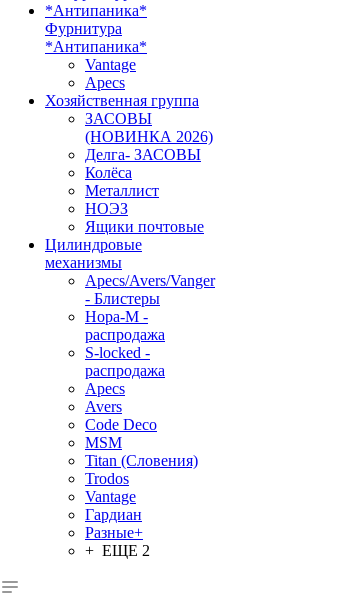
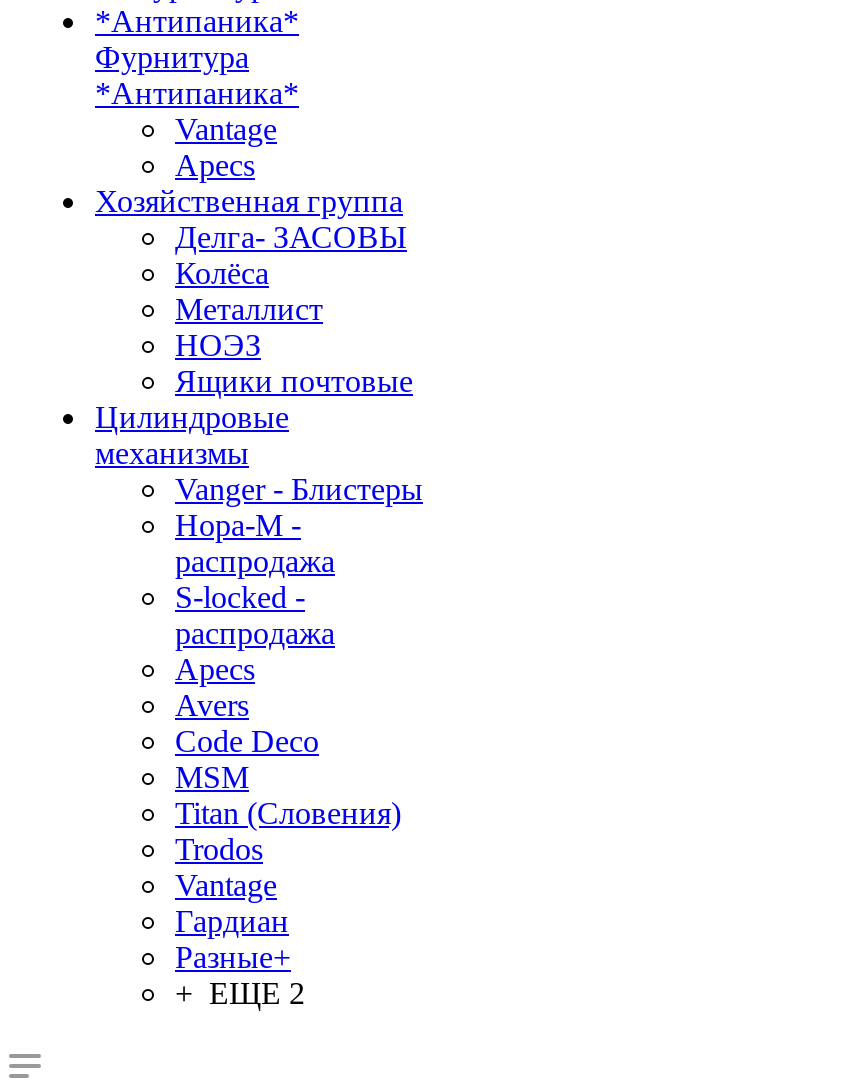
[85,110,213,145] ЗАСОВЫ | (НОВИНКА 2026) -> none
[85,272,215,307] Apecs/Avers/Vanger | - Блистеры -> [175,472,423,506] Vanger - Блистеры

